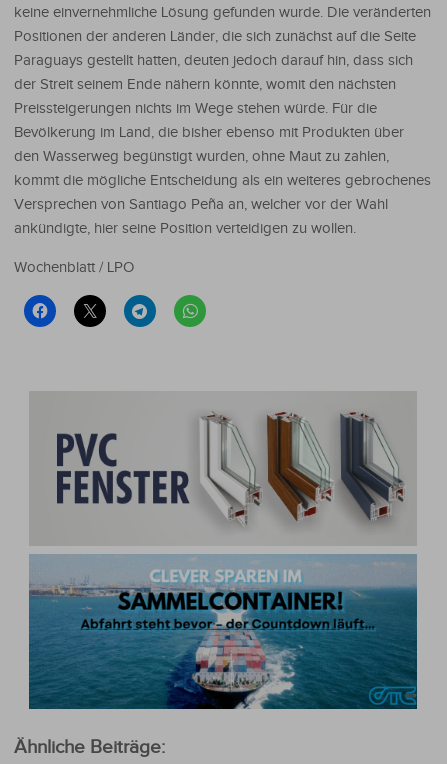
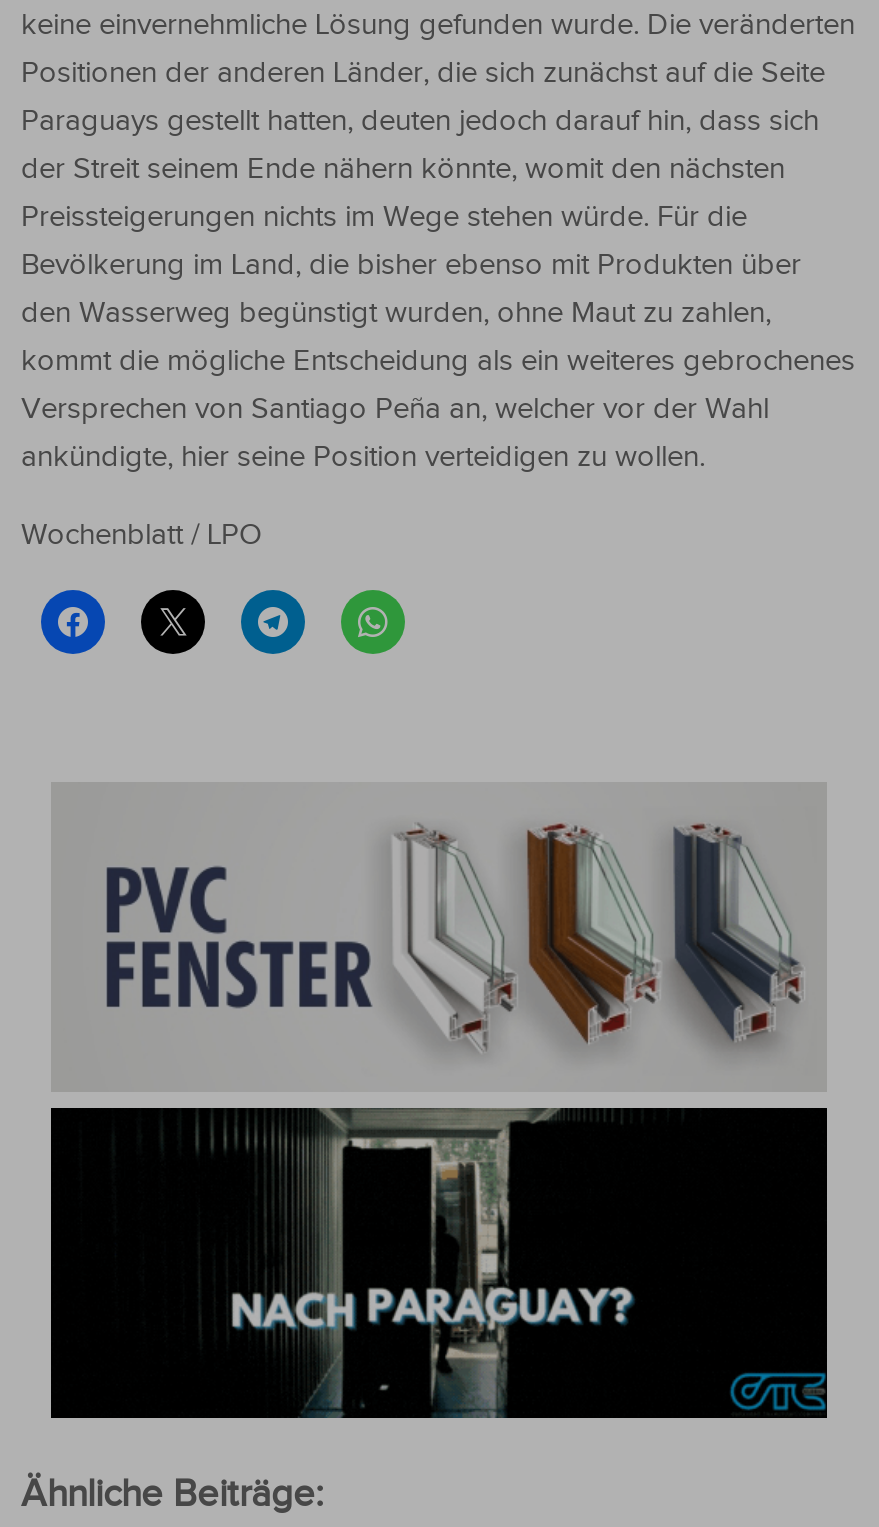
[28,554,418,710] [image] -> [49,1106,829,1420] [image]

